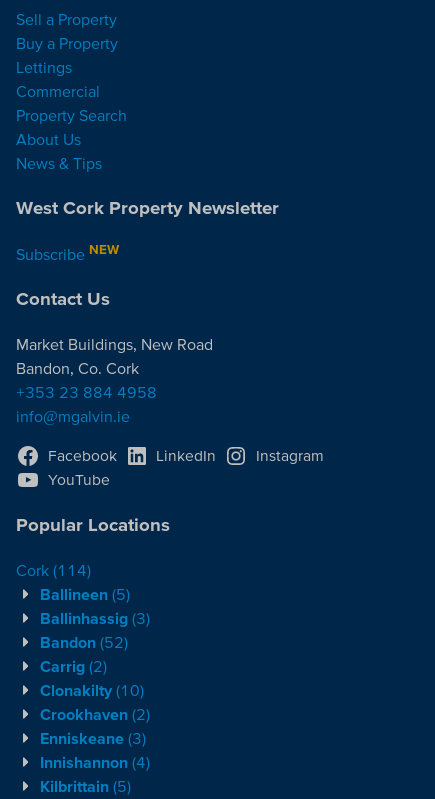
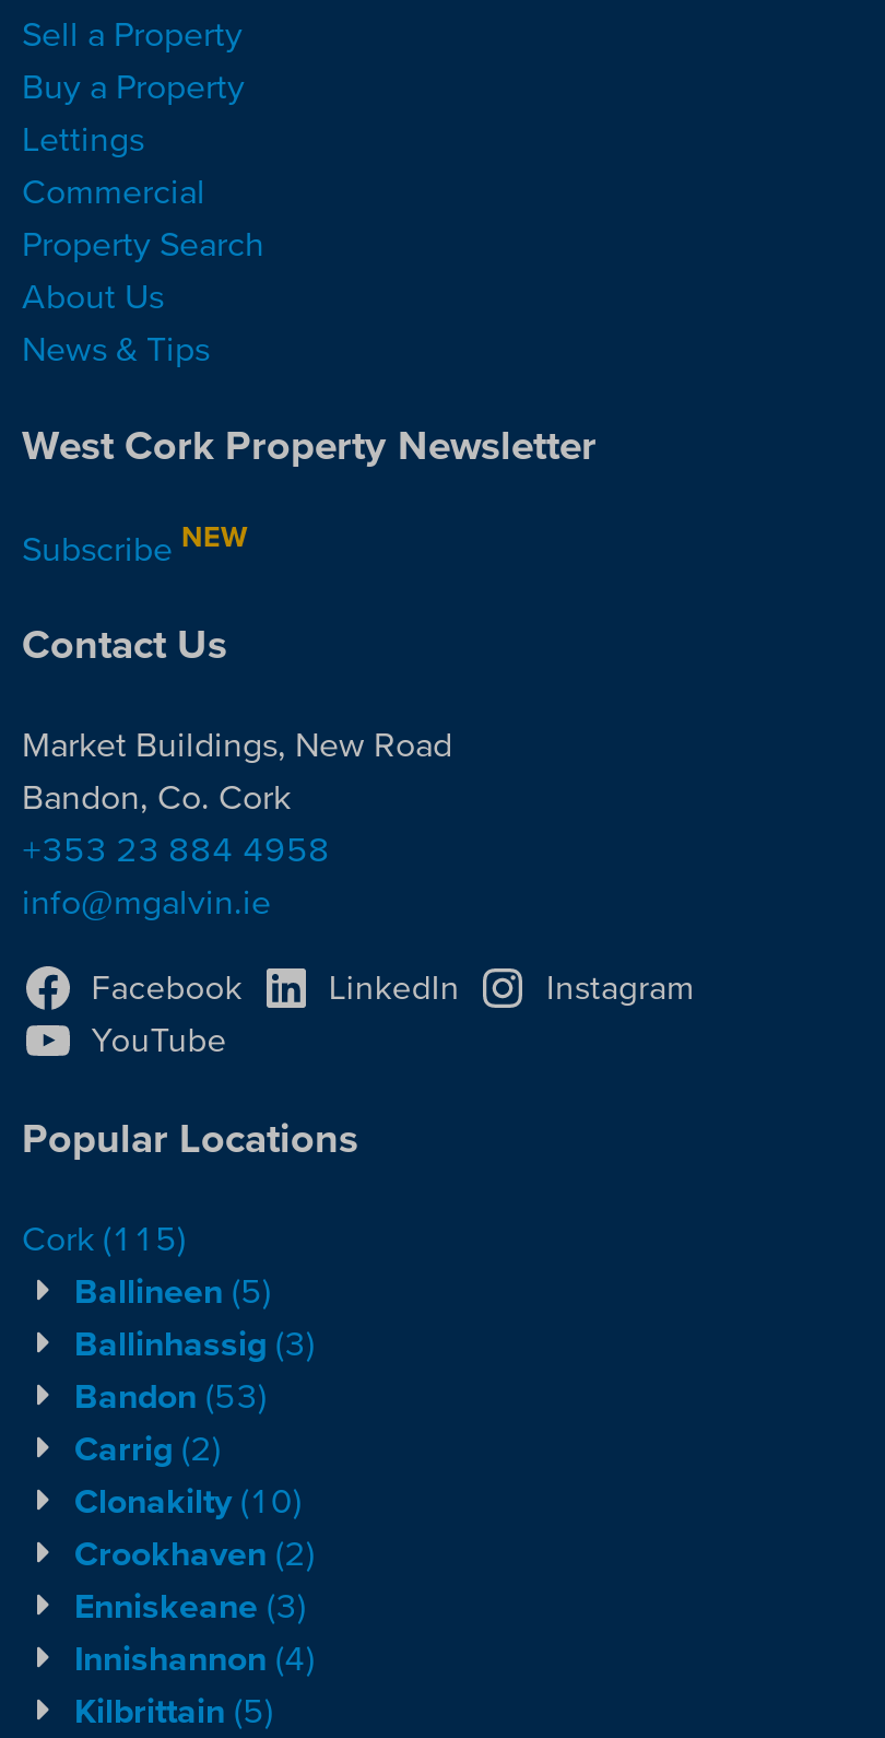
[16,560,91,578] Cork (114) -> [22,1217,186,1256] Cork (115)
[40,632,128,650] Bandon (52) -> [74,1374,267,1413] Bandon (53)

